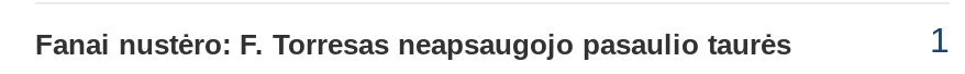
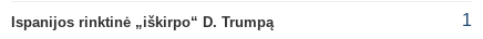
[35,27,791,60] Fanai nustėro: F. Torresas neapsaugojo pasaulio taurės -> [11,14,274,30] Ispanijos rinktinė „iškirpo“ D. Trumpą

